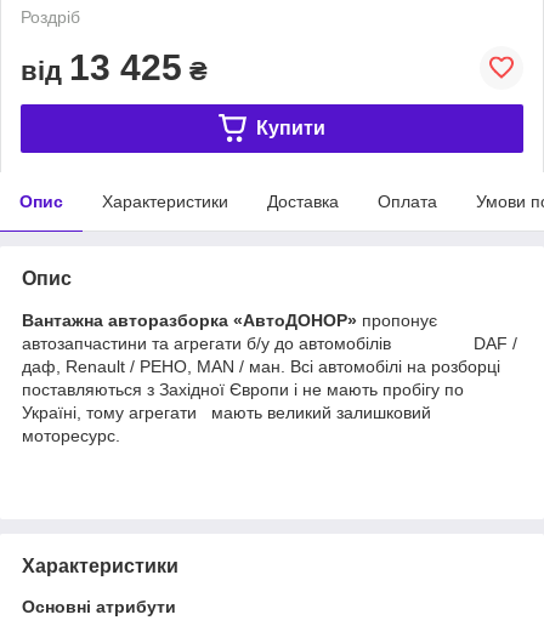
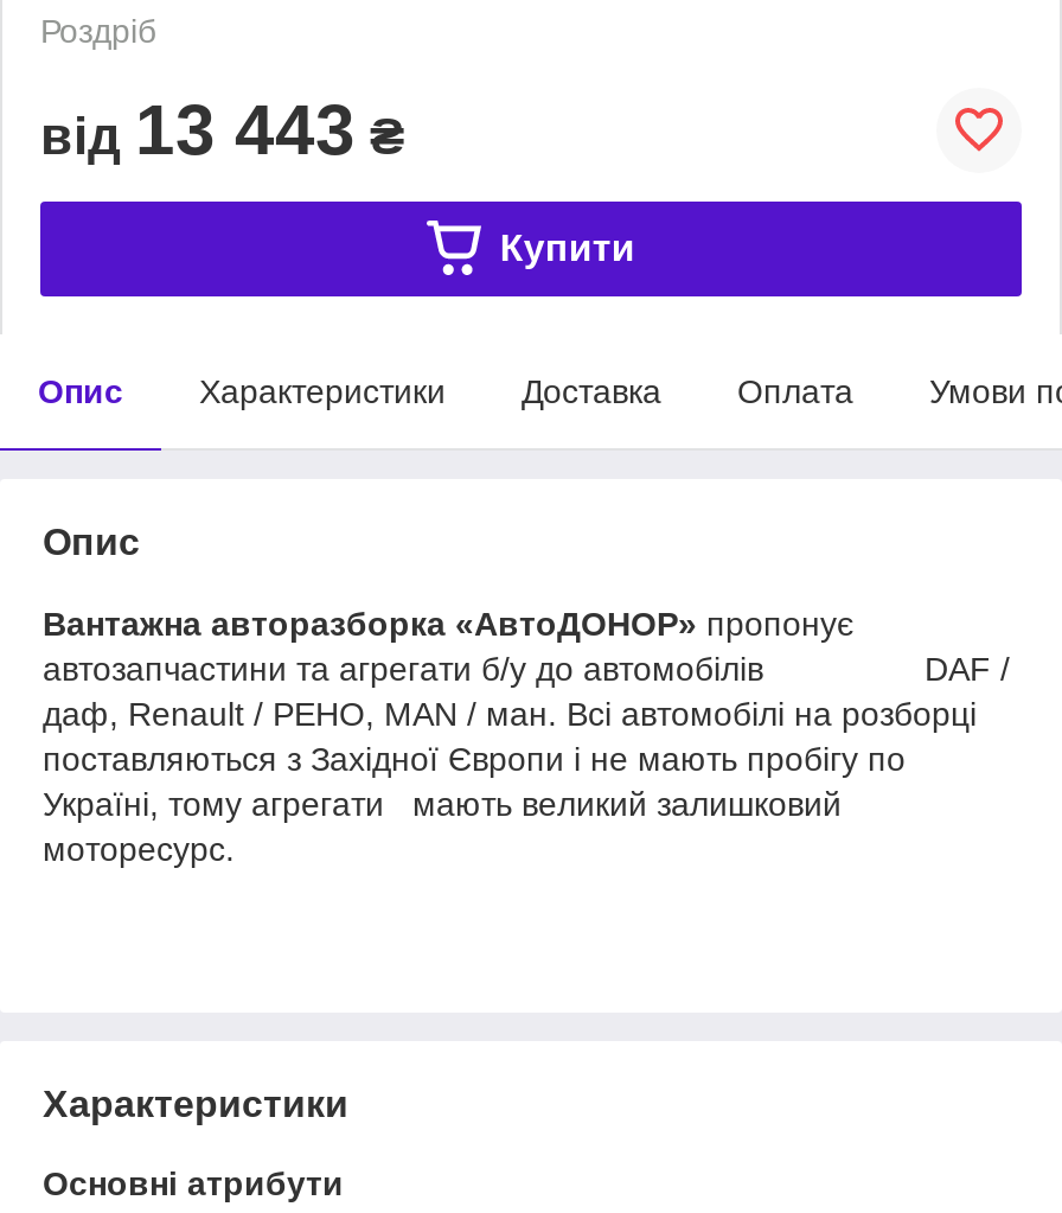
[21,47,208,87] від 13 425 ₴ -> [40,90,405,168] від 13 443 ₴

